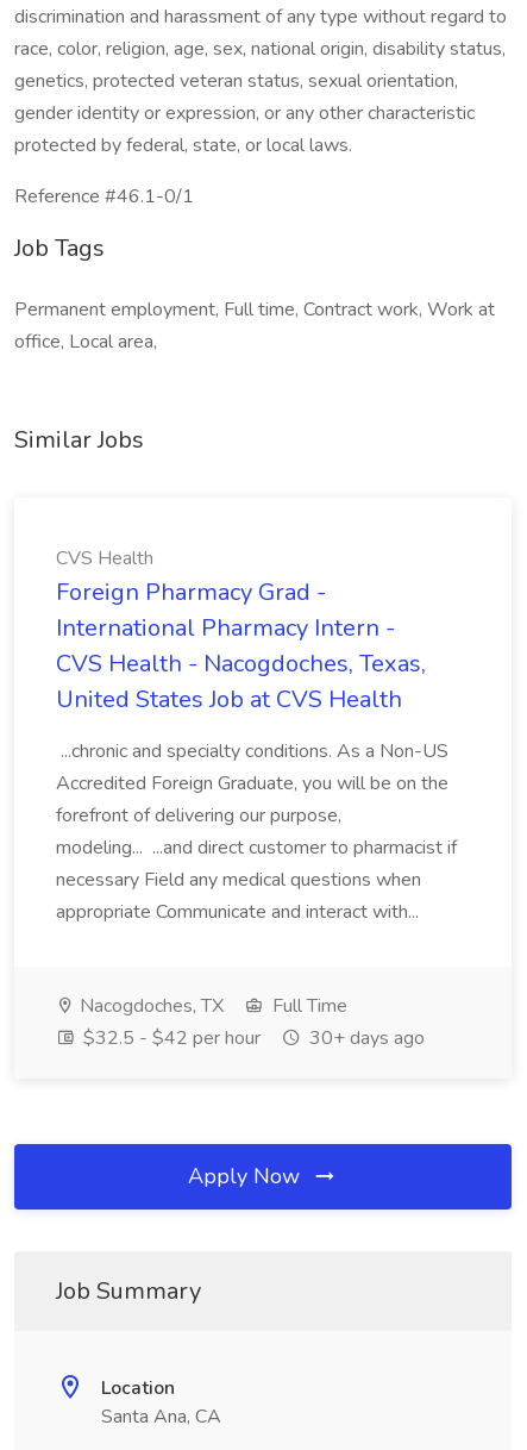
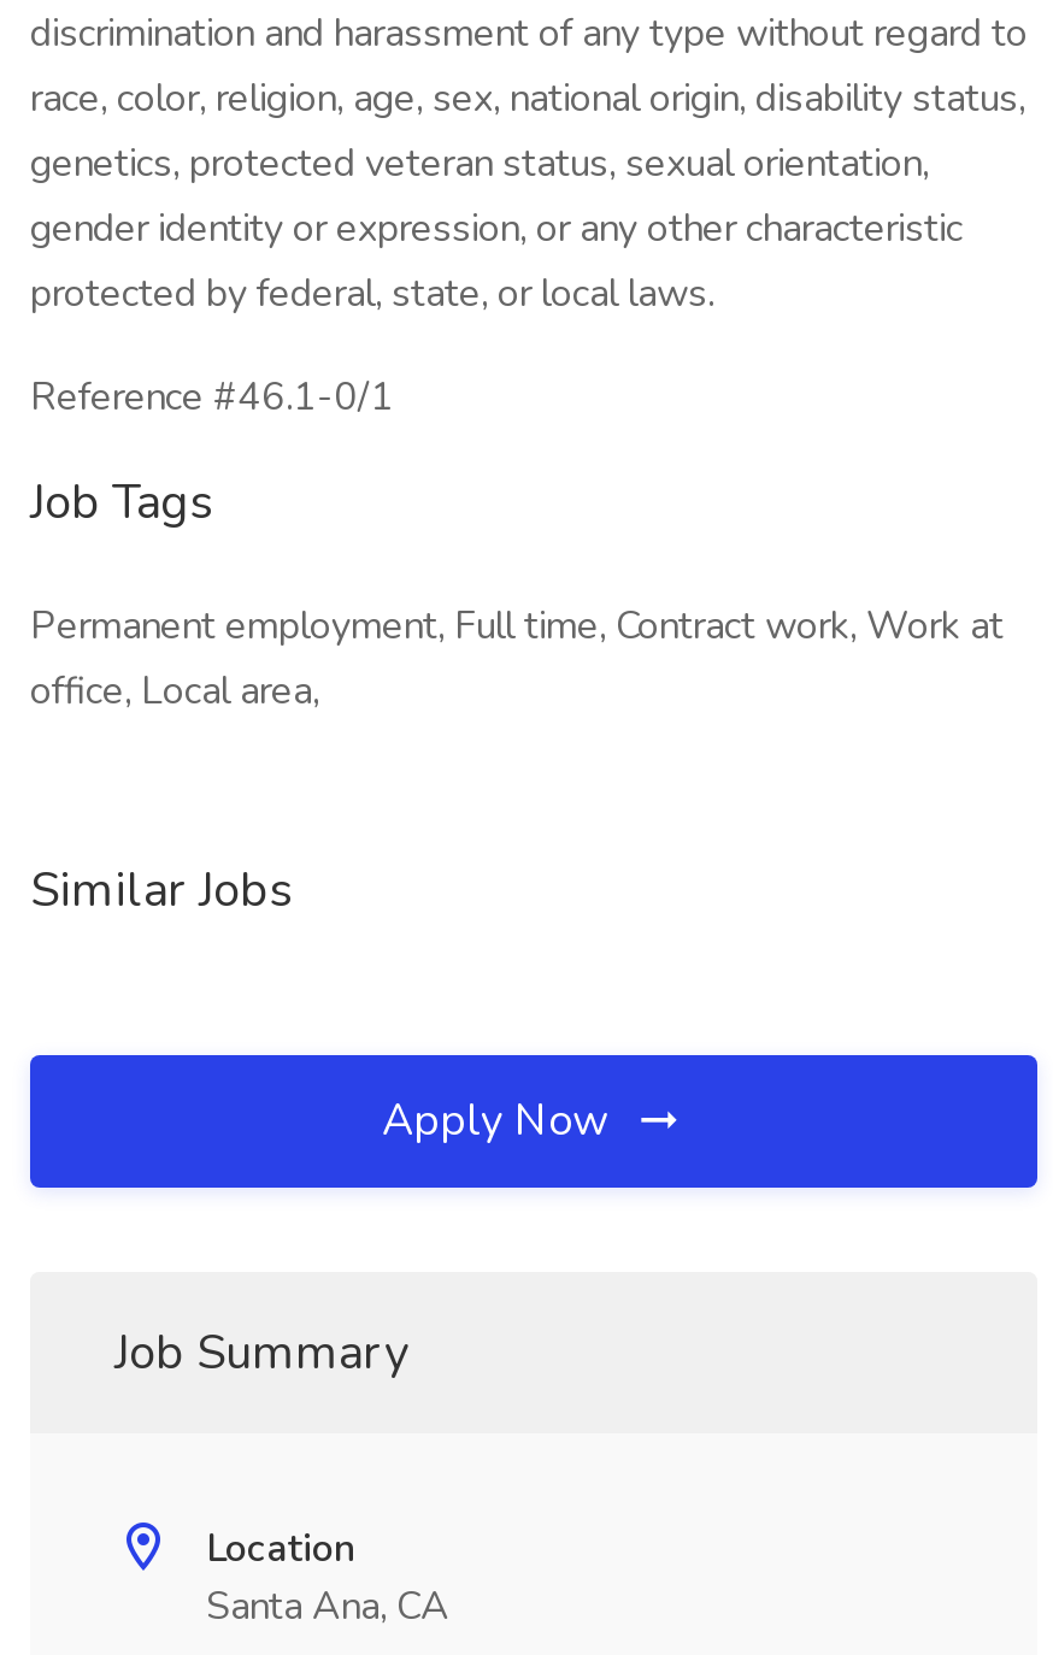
[56,545,457,925] CVS Health | Foreign Pharmacy Grad - | International Pharmacy Intern - | CVS Health - Nacogdoches, Texas, | United States Job at CVS Health | ...chronic and specialty conditions. As a Non-US | Accredited Foreign Graduate, you will be on the | forefront of delivering our purpose, | modeling... ...and direct customer to pharmacist if | necessary Field any medical questions when | appropriate Communicate and interact with... -> none
[75,993,425,1051] Nacogdoches, TX | Full Time | $32.5 - $42 per hour | 30+ days ago -> none

